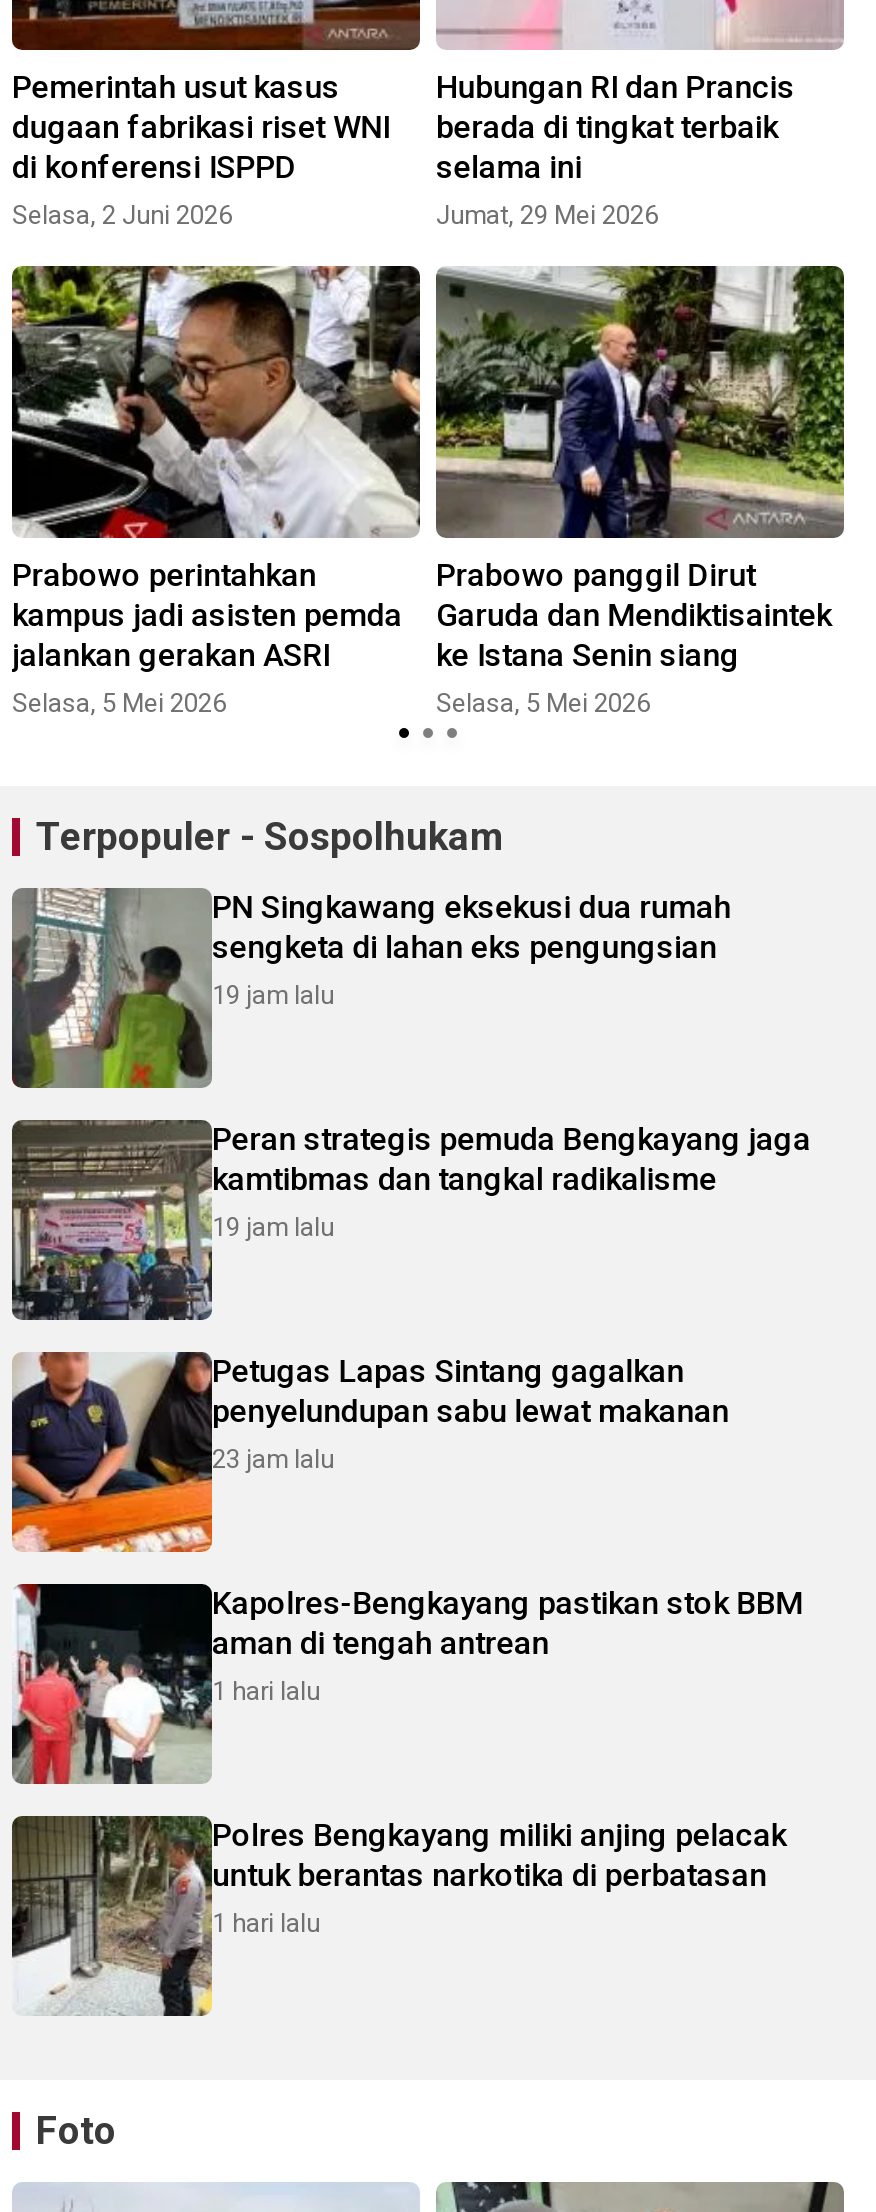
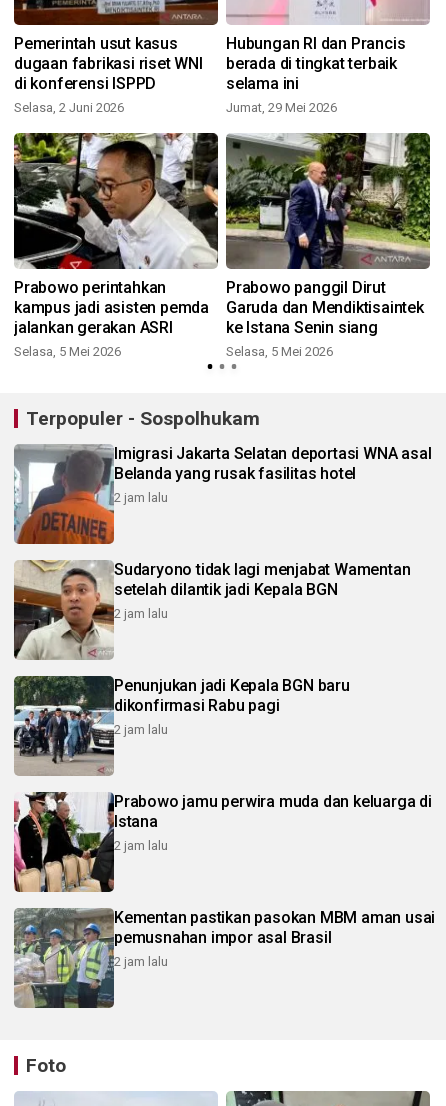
[10,888,731,1090] [image] | PN Singkawang eksekusi dua rumah | sengketa di lahan eks pengungsian | 19 jam lalu -> [14,444,431,545] [image] | Imigrasi Jakarta Selatan deportasi WNA asal | Belanda yang rusak fasilitas hotel | 2 jam lalu
[10,1120,811,1320] [image] | Peran strategis pemuda Bengkayang jaga | kamtibmas dan tangkal radikalisme | 19 jam lalu -> [14,560,410,660] [image] | Sudaryono tidak lagi menjabat Wamentan | setelah dilantik jadi Kepala BGN | 2 jam lalu
[10,1350,729,1554] [image] | Petugas Lapas Sintang gagalkan | penyelundupan sabu lewat makanan | 23 jam lalu -> [13,675,350,776] [image] | Penunjukan jadi Kepala BGN baru | dikonfirmasi Rabu pagi | 2 jam lalu
[10,1582,803,1786] [image] | Kapolres-Bengkayang pastikan stok BBM | aman di tengah antrean | 1 hari lalu -> [13,791,432,892] [image] | Prabowo jamu perwira muda dan keluarga di | Istana | 2 jam lalu
[10,1814,786,2016] [image] | Polres Bengkayang miliki anjing pelacak | untuk berantas narkotika di perbatasan | 1 hari lalu -> [13,908,435,1009] [image] | Kementan pastikan pasokan MBM aman usai | pemusnahan impor asal Brasil | 2 jam lalu

